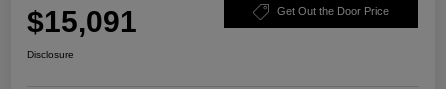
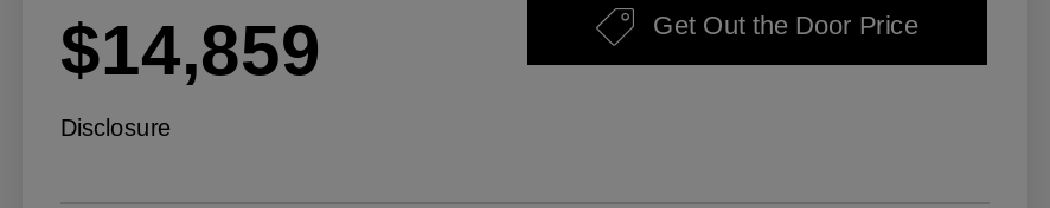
[27,5,137,38] $15,091 -> [60,10,321,88] $14,859

